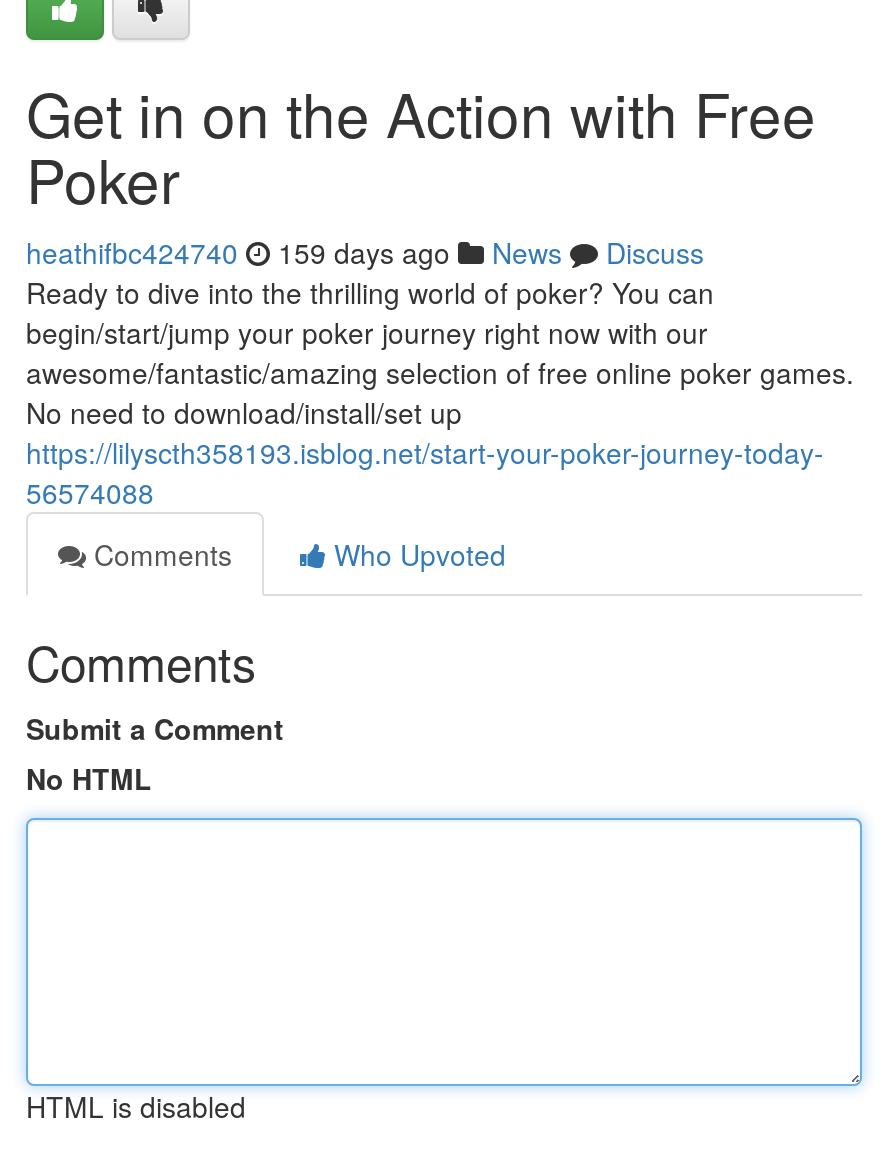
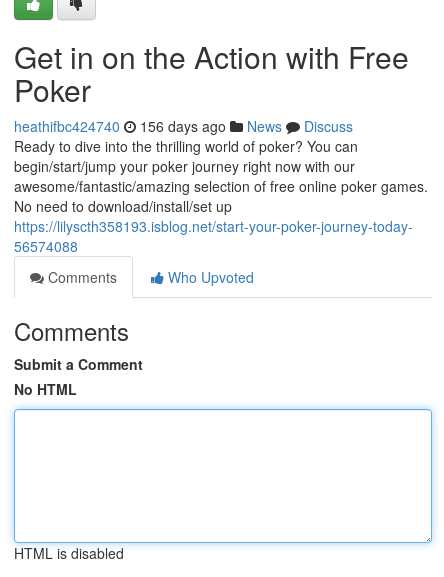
[26,232,704,272] heathifbc424740 159 days ago News Discuss -> [14,116,353,136] heathifbc424740 156 days ago News Discuss

